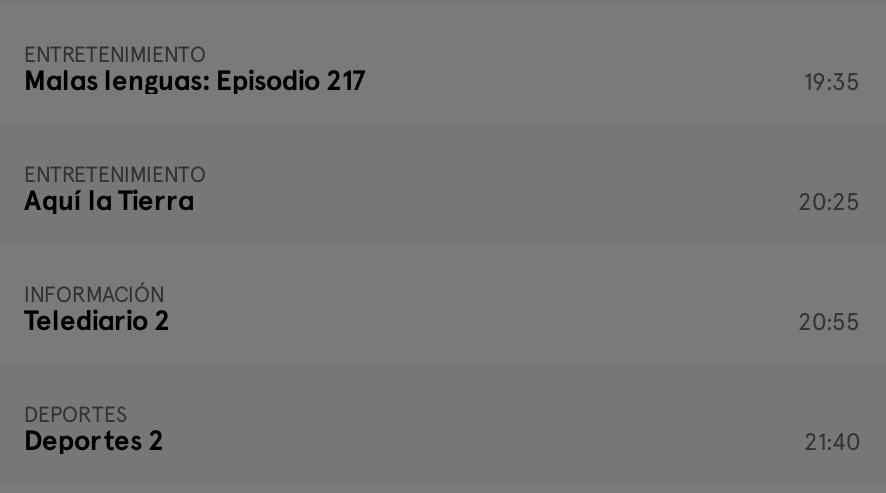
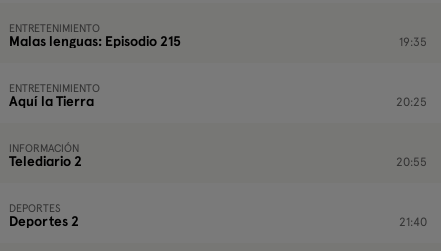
[24,64,366,96] Malas lenguas: Episodio 217 -> [9,33,181,49] Malas lenguas: Episodio 215

